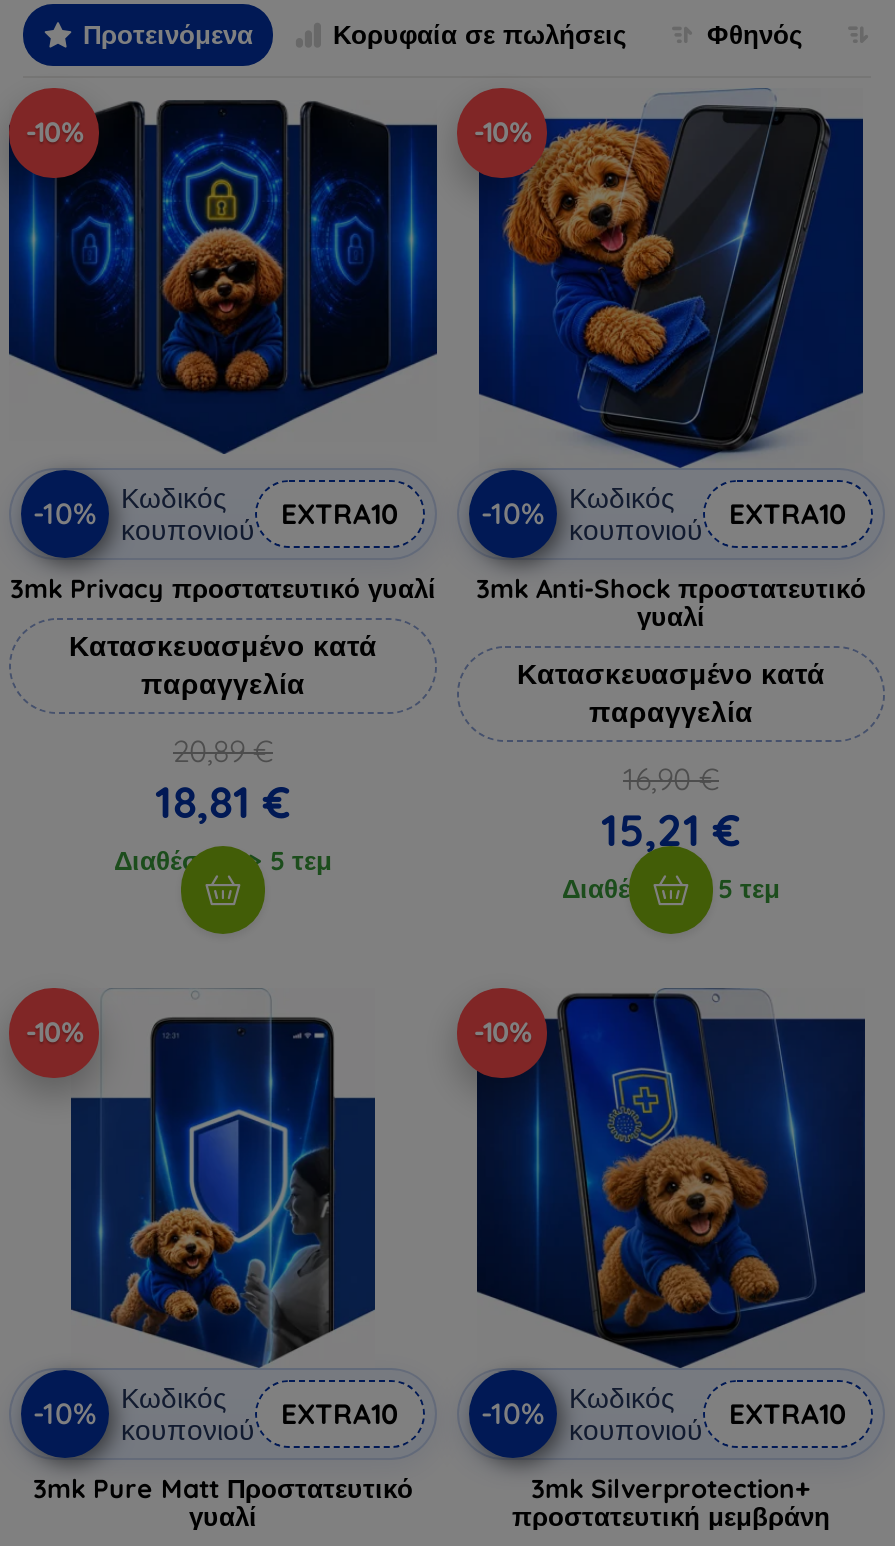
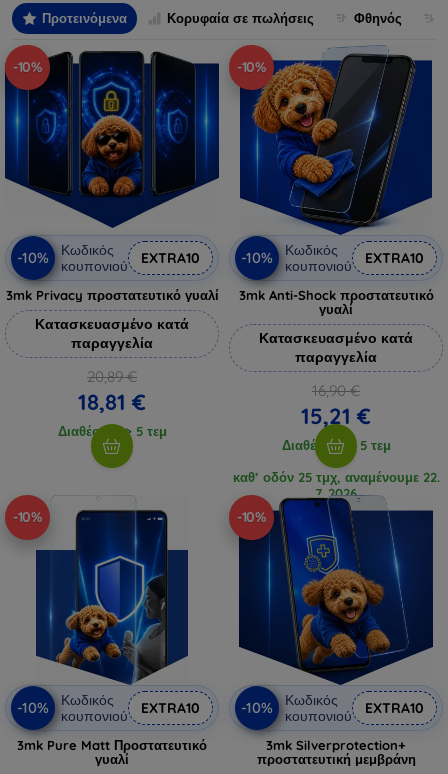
none -> [232,469,439,501] καθ’ οδόν 25 τμχ, αναμένουμε 22. | 7. 2026

